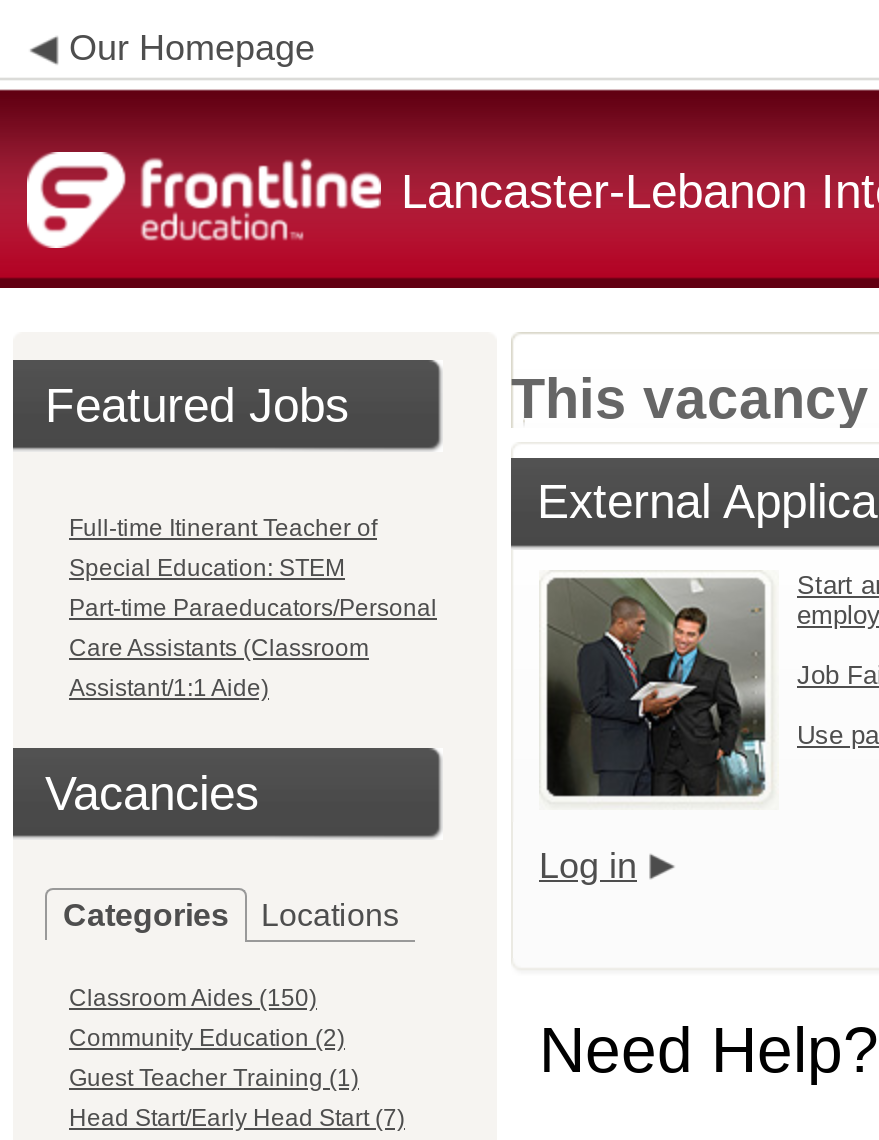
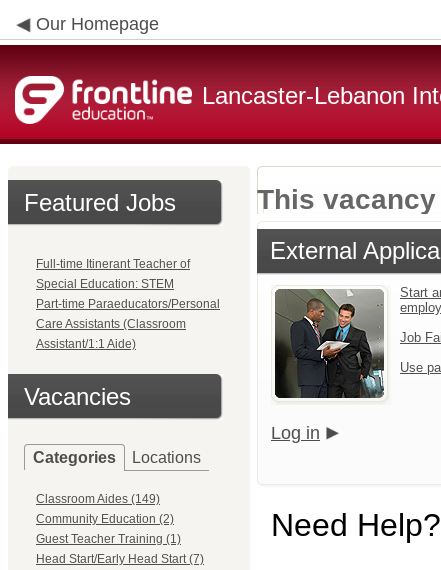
[69,984,317,1012] Classroom Aides (150) -> [36,492,160,506] Classroom Aides (149)

